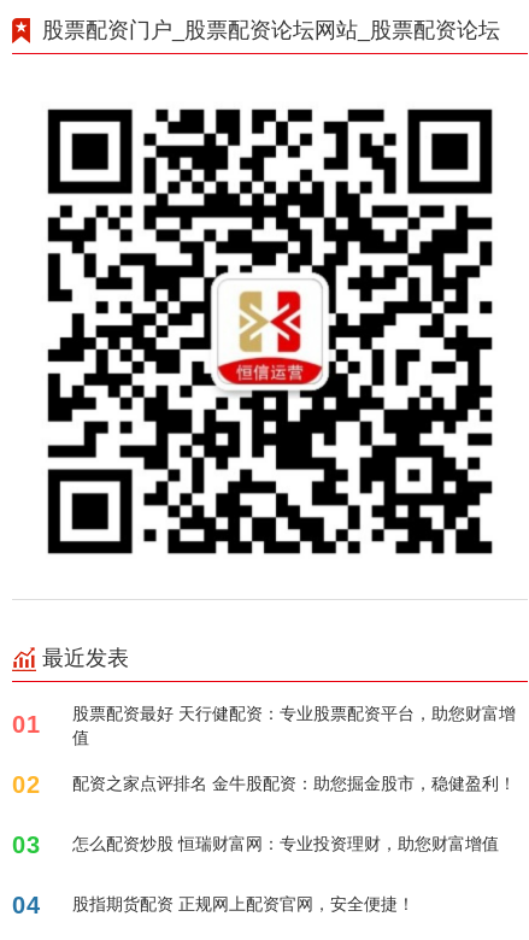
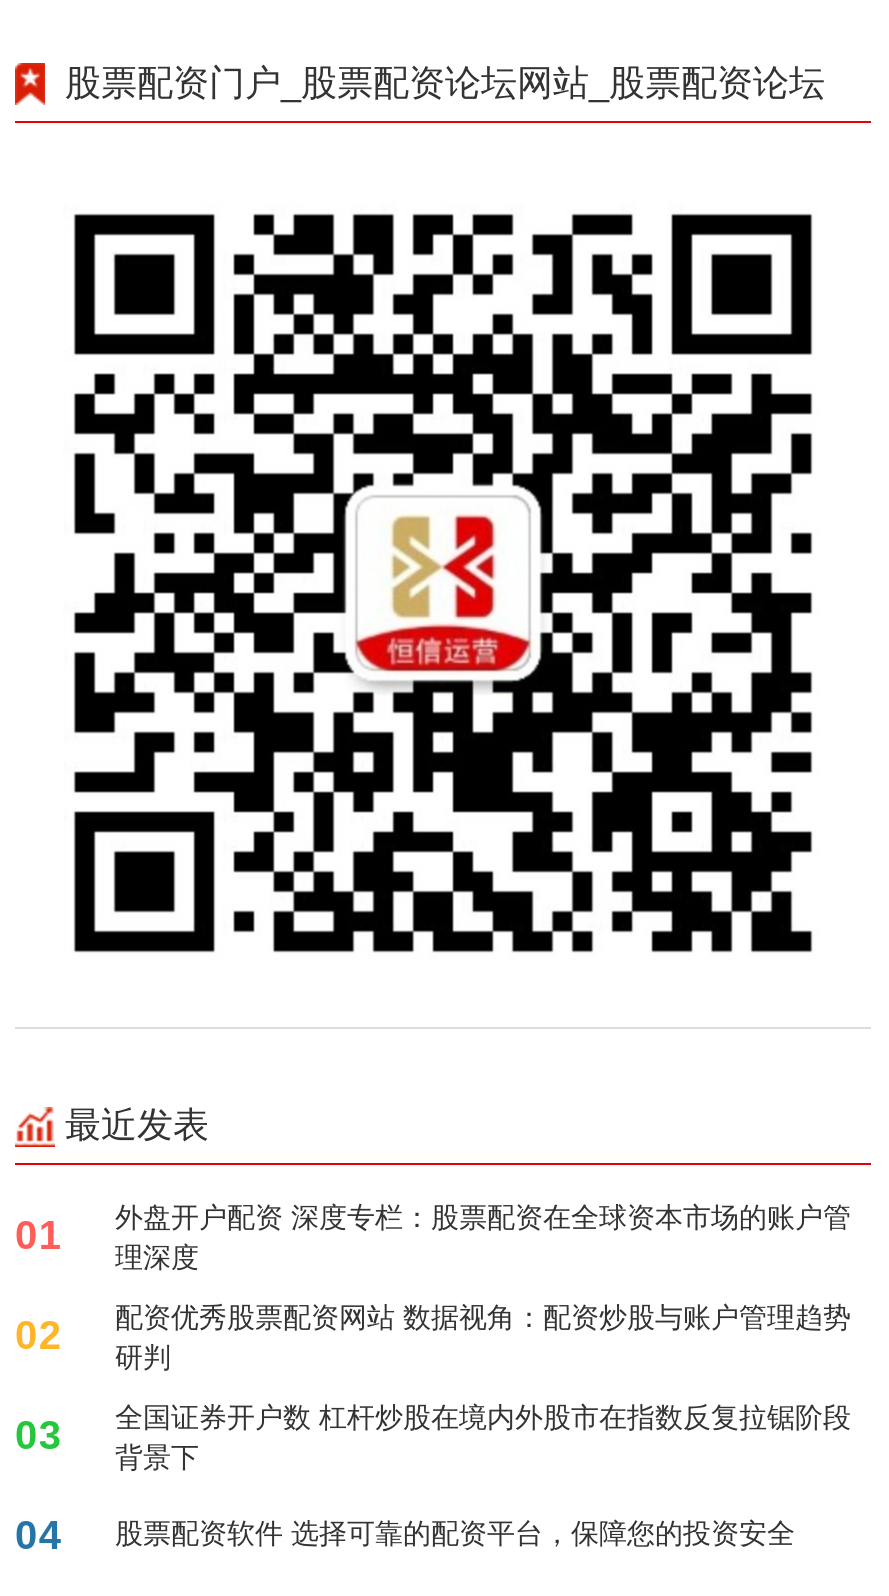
[72,702,516,749] 股票配资最好 天行健配资：专业股票配资平台，助您财富增 | 值 -> [115,1197,851,1275] 外盘开户配资 深度专栏：股票配资在全球资本市场的账户管 | 理深度
[72,771,516,794] 配资之家点评排名 金牛股配资：助您掘金股市，稳健盈利！ -> [115,1297,851,1375] 配资优秀股票配资网站 数据视角：配资炒股与账户管理趋势 | 研判
[72,832,499,855] 怎么配资炒股 恒瑞财富网：专业投资理财，助您财富增值 -> [115,1397,851,1475] 全国证券开户数 杠杆炒股在境内外股市在指数反复拉锯阶段 | 背景下
[72,892,415,915] 股指期货配资 正规网上配资官网，安全便捷！ -> [115,1513,795,1551] 股票配资软件 选择可靠的配资平台，保障您的投资安全

